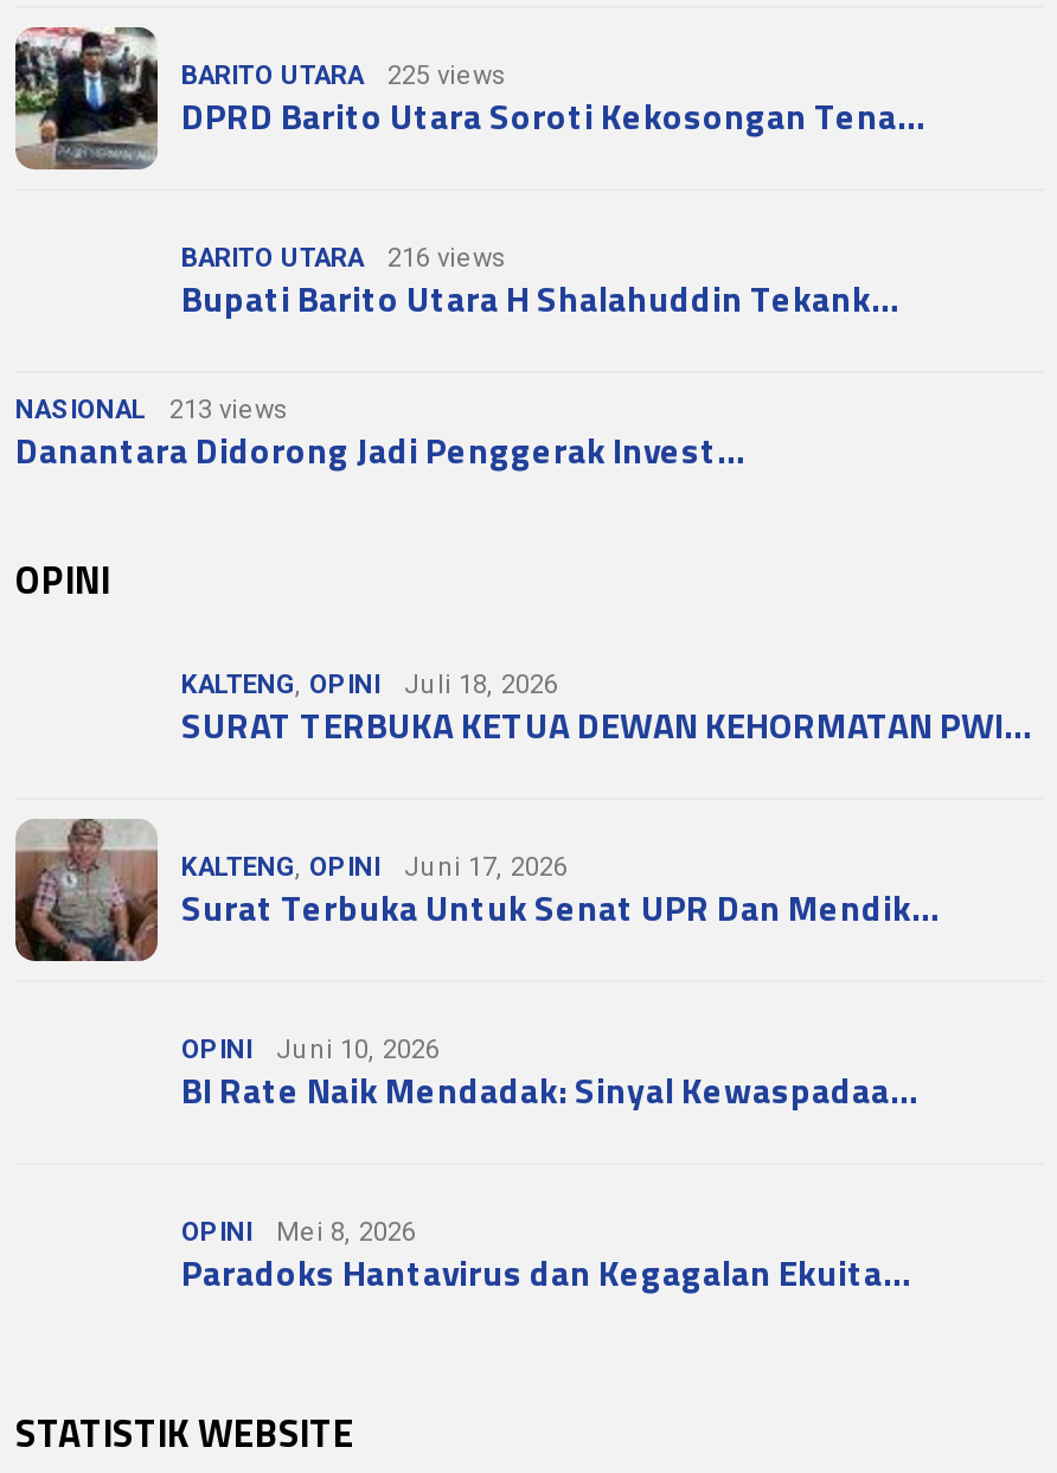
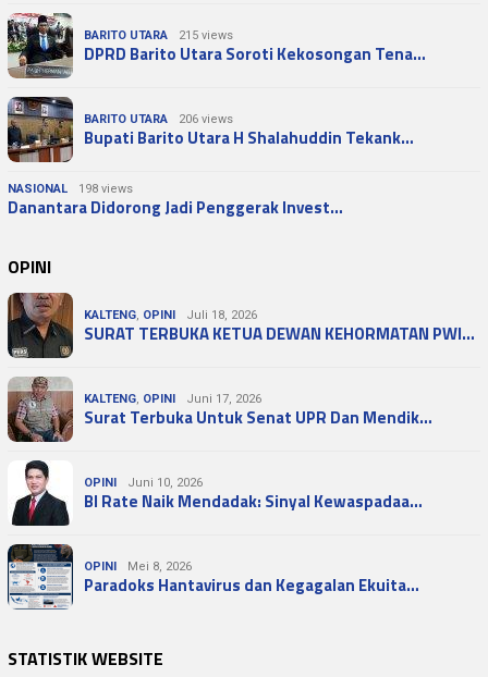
[181,61,506,92] BARITO UTARA 225 views -> [84,29,233,43] BARITO UTARA 215 views
none -> [7,96,74,163] [image]
[181,244,506,274] BARITO UTARA 216 views -> [84,112,233,127] BARITO UTARA 206 views
[15,395,288,426] NASIONAL 213 views -> [8,182,133,196] NASIONAL 198 views
none -> [7,292,74,359] [image]
none -> [11,459,71,527] [image]
none -> [7,543,74,611] [image]

